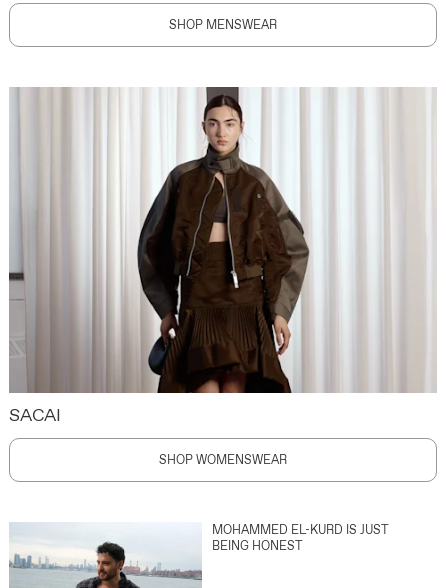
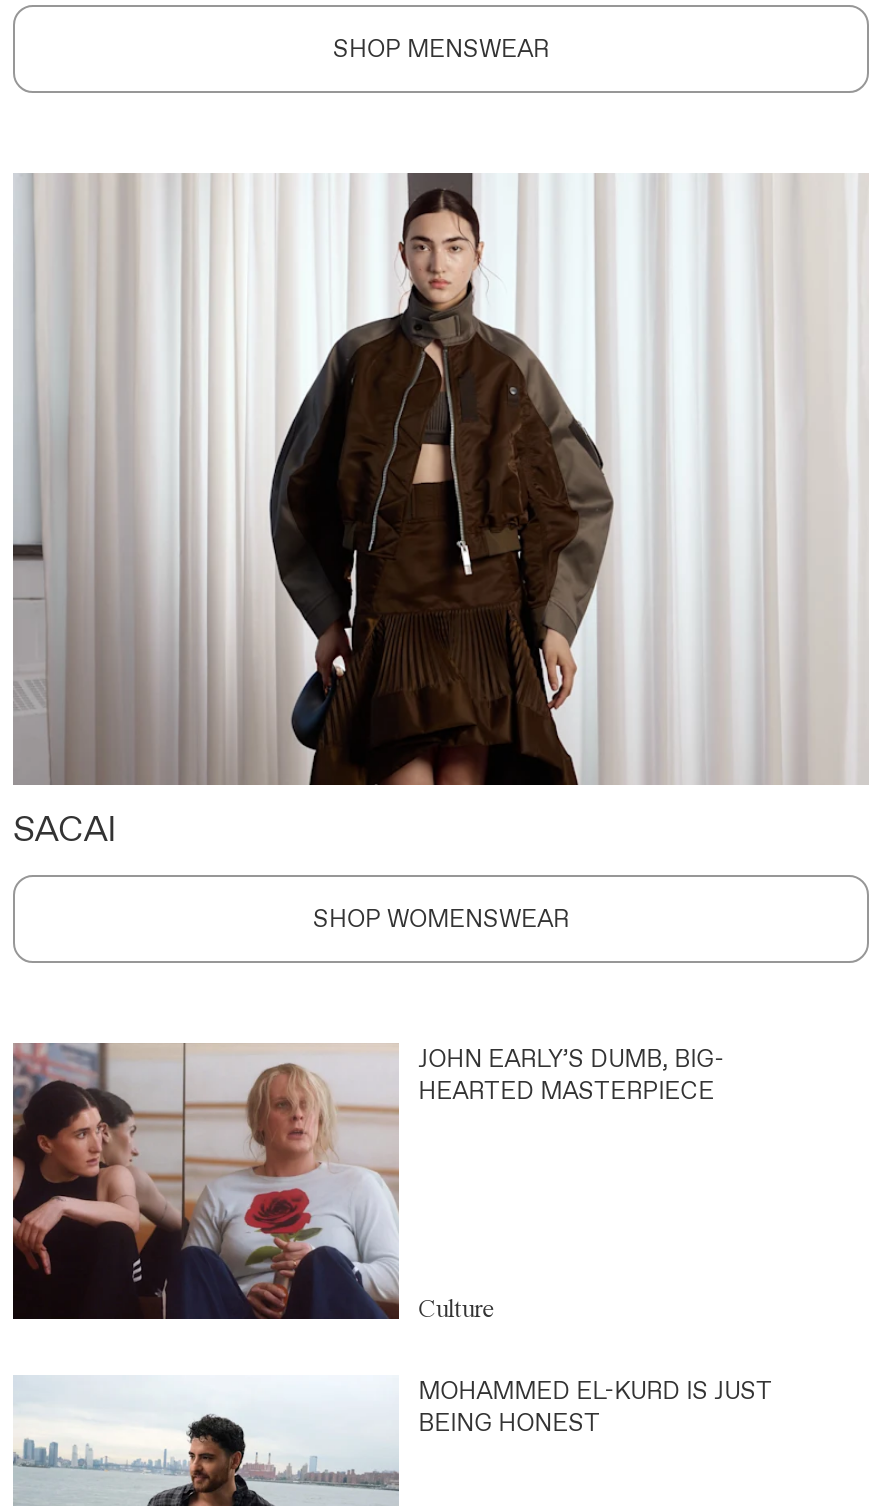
none -> [13,1043,724,1323] [image] | JOHN EARLY’S DUMB, BIG- | HEARTED MASTERPIECE
none -> [418,1293,496,1323] Culture

